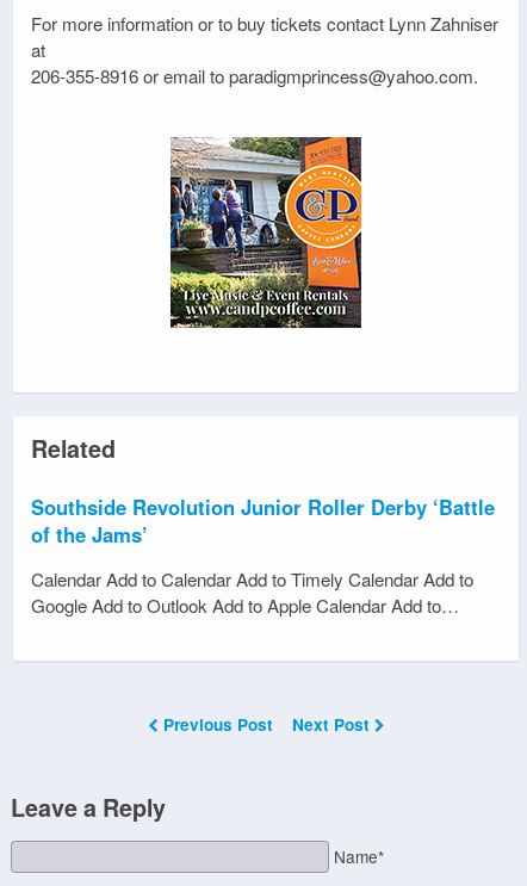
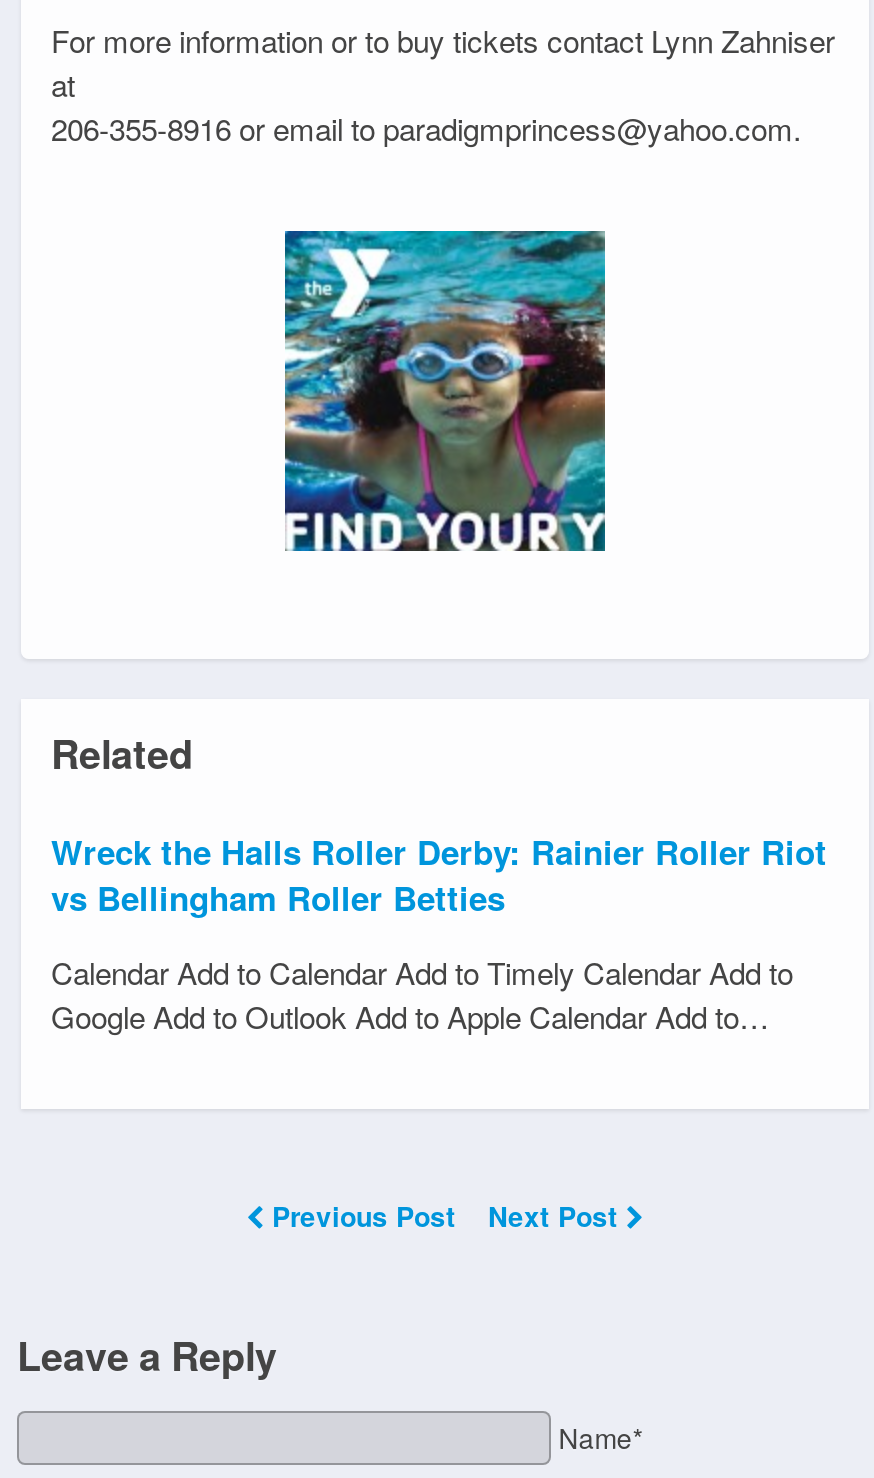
[169,136,362,329] [image] -> [283,229,607,553] [image]
[31,493,495,549] Southside Revolution Junior Roller Derby ‘Battle | of the Jams’ -> [51,827,827,921] Wreck the Halls Roller Derby: Rainier Roller Riot | vs Bellingham Roller Betties

